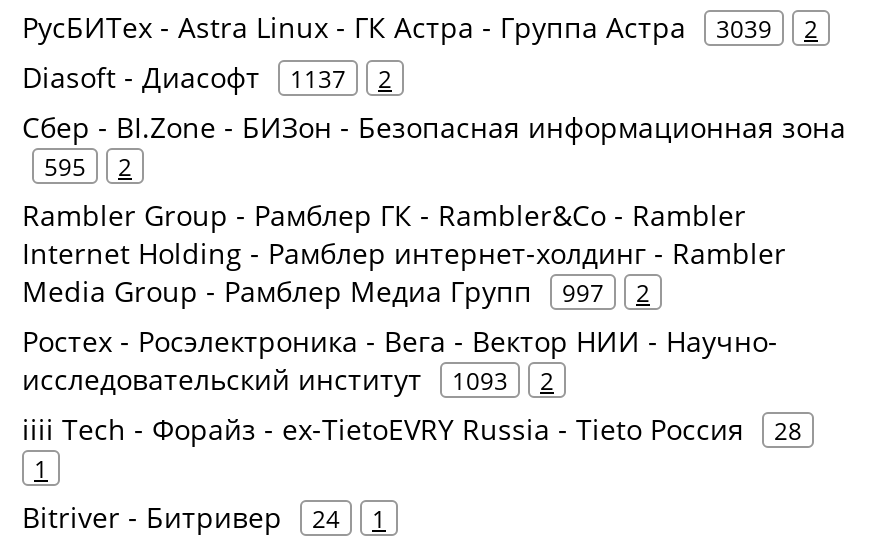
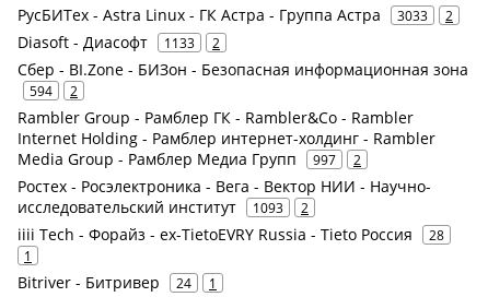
[22,8,818,46] РусБИТех - Astra Linux - ГК Астра - Группа Астра 3039 2 -> [18,4,453,25] РусБИТех - Astra Linux - ГК Астра - Группа Астра 3033 2
[22,58,392,96] Diasoft - Диасофт 1137 2 -> [18,32,220,52] Diasoft - Диасофт 1133 2
[44,150,132,182] 595 2 -> [30,82,78,99] 594 2

